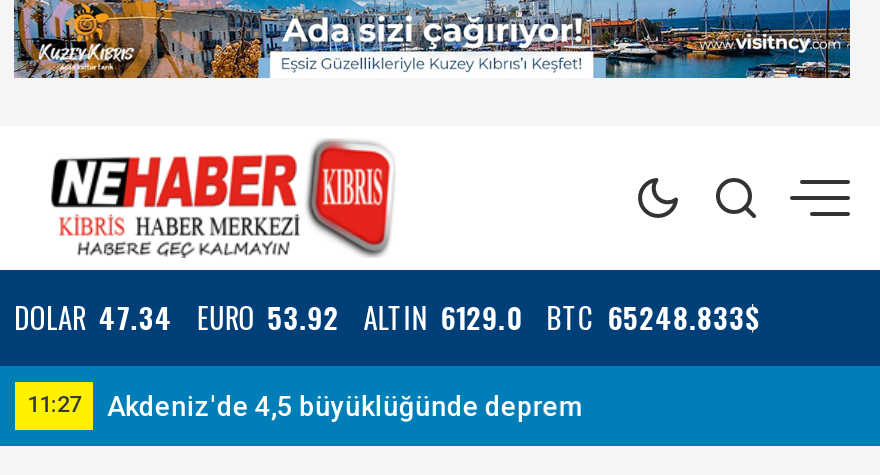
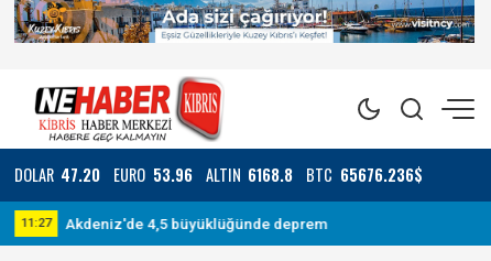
[14,296,761,338] DOLAR 47.34 EURO 53.92 ALTIN 6129.0 BTC 65248.833$ -> [14,163,422,186] DOLAR 47.20 EURO 53.96 ALTIN 6168.8 BTC 65676.236$

